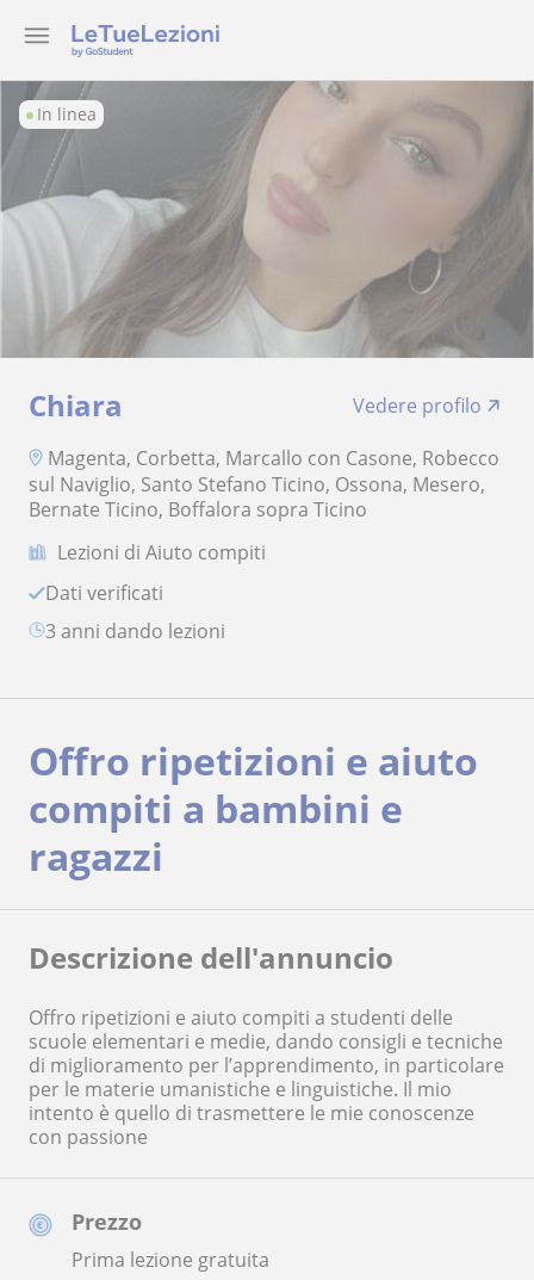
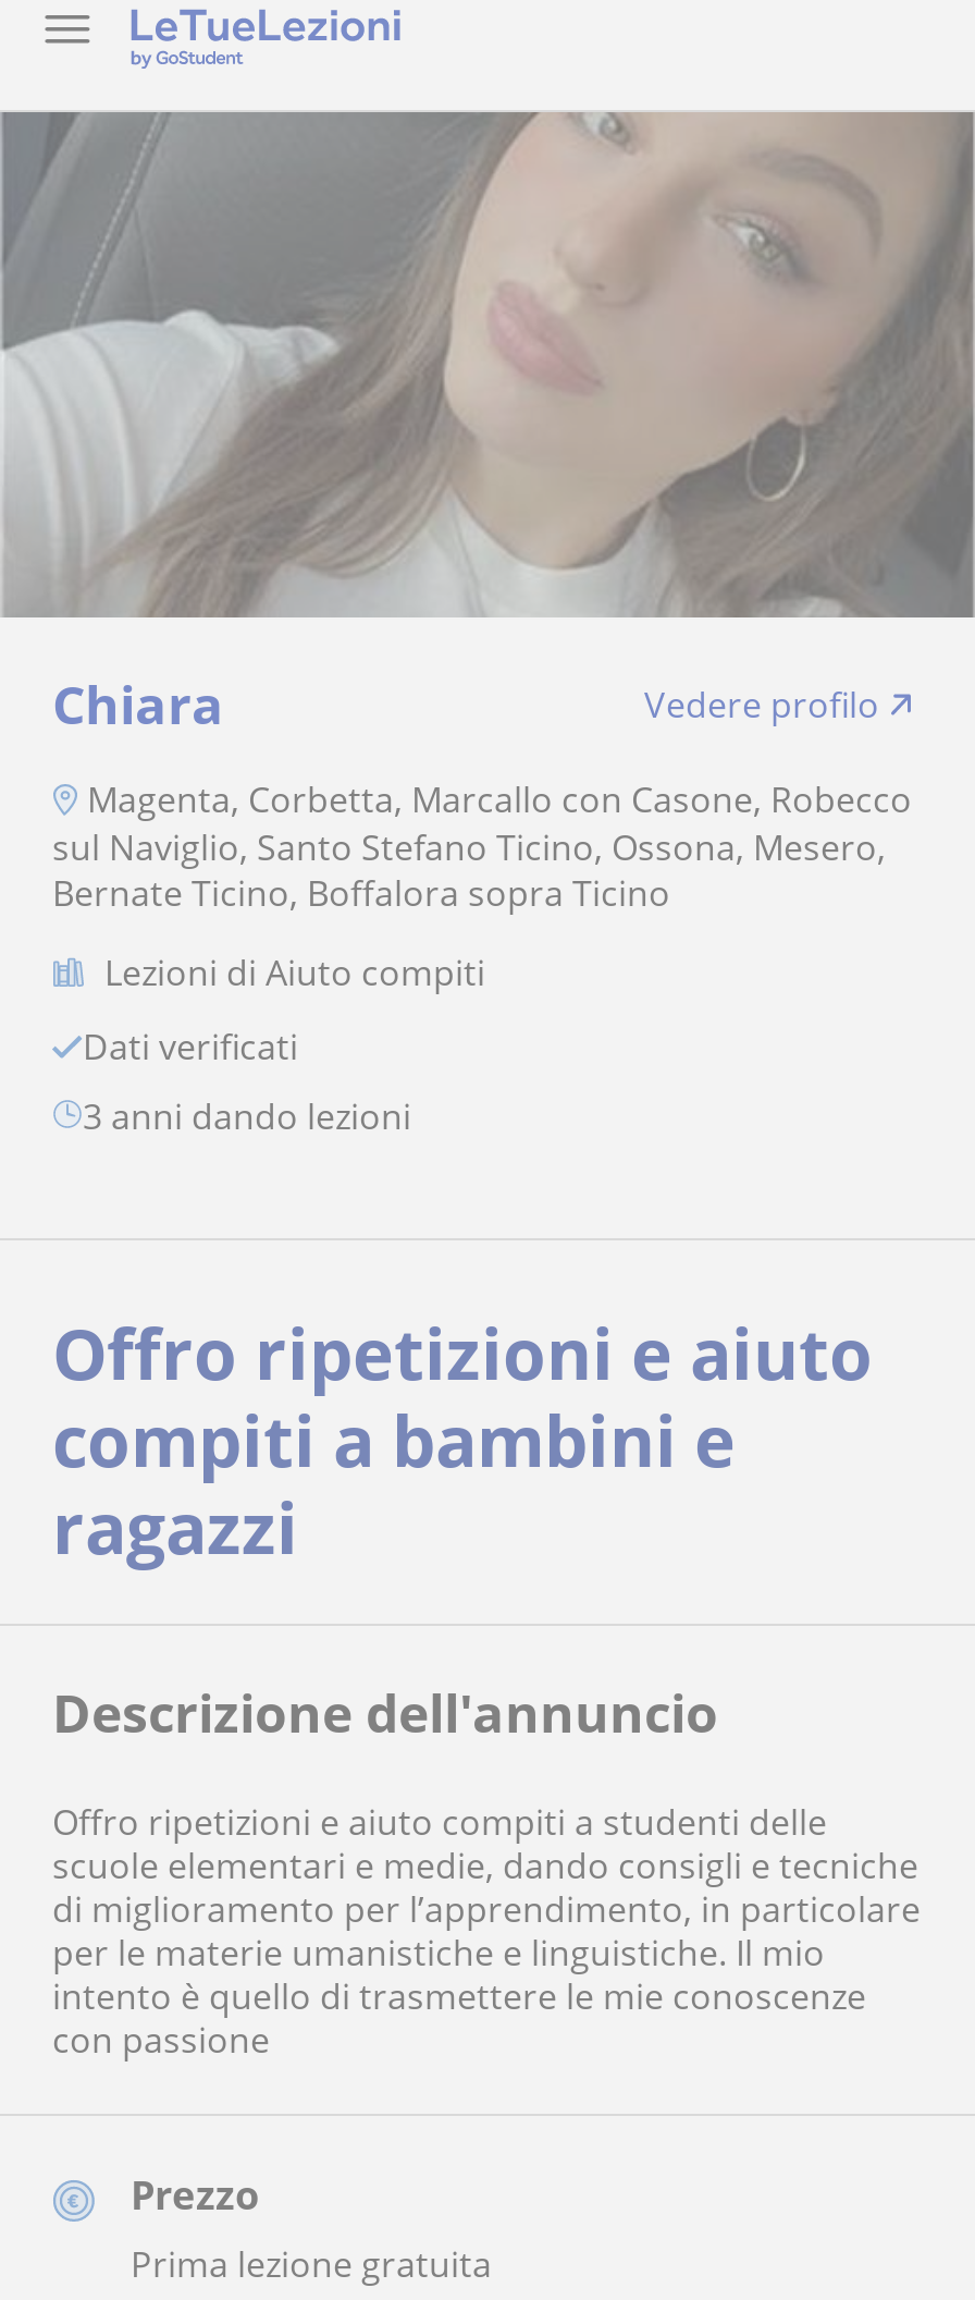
[37,103,97,125] In linea -> none

